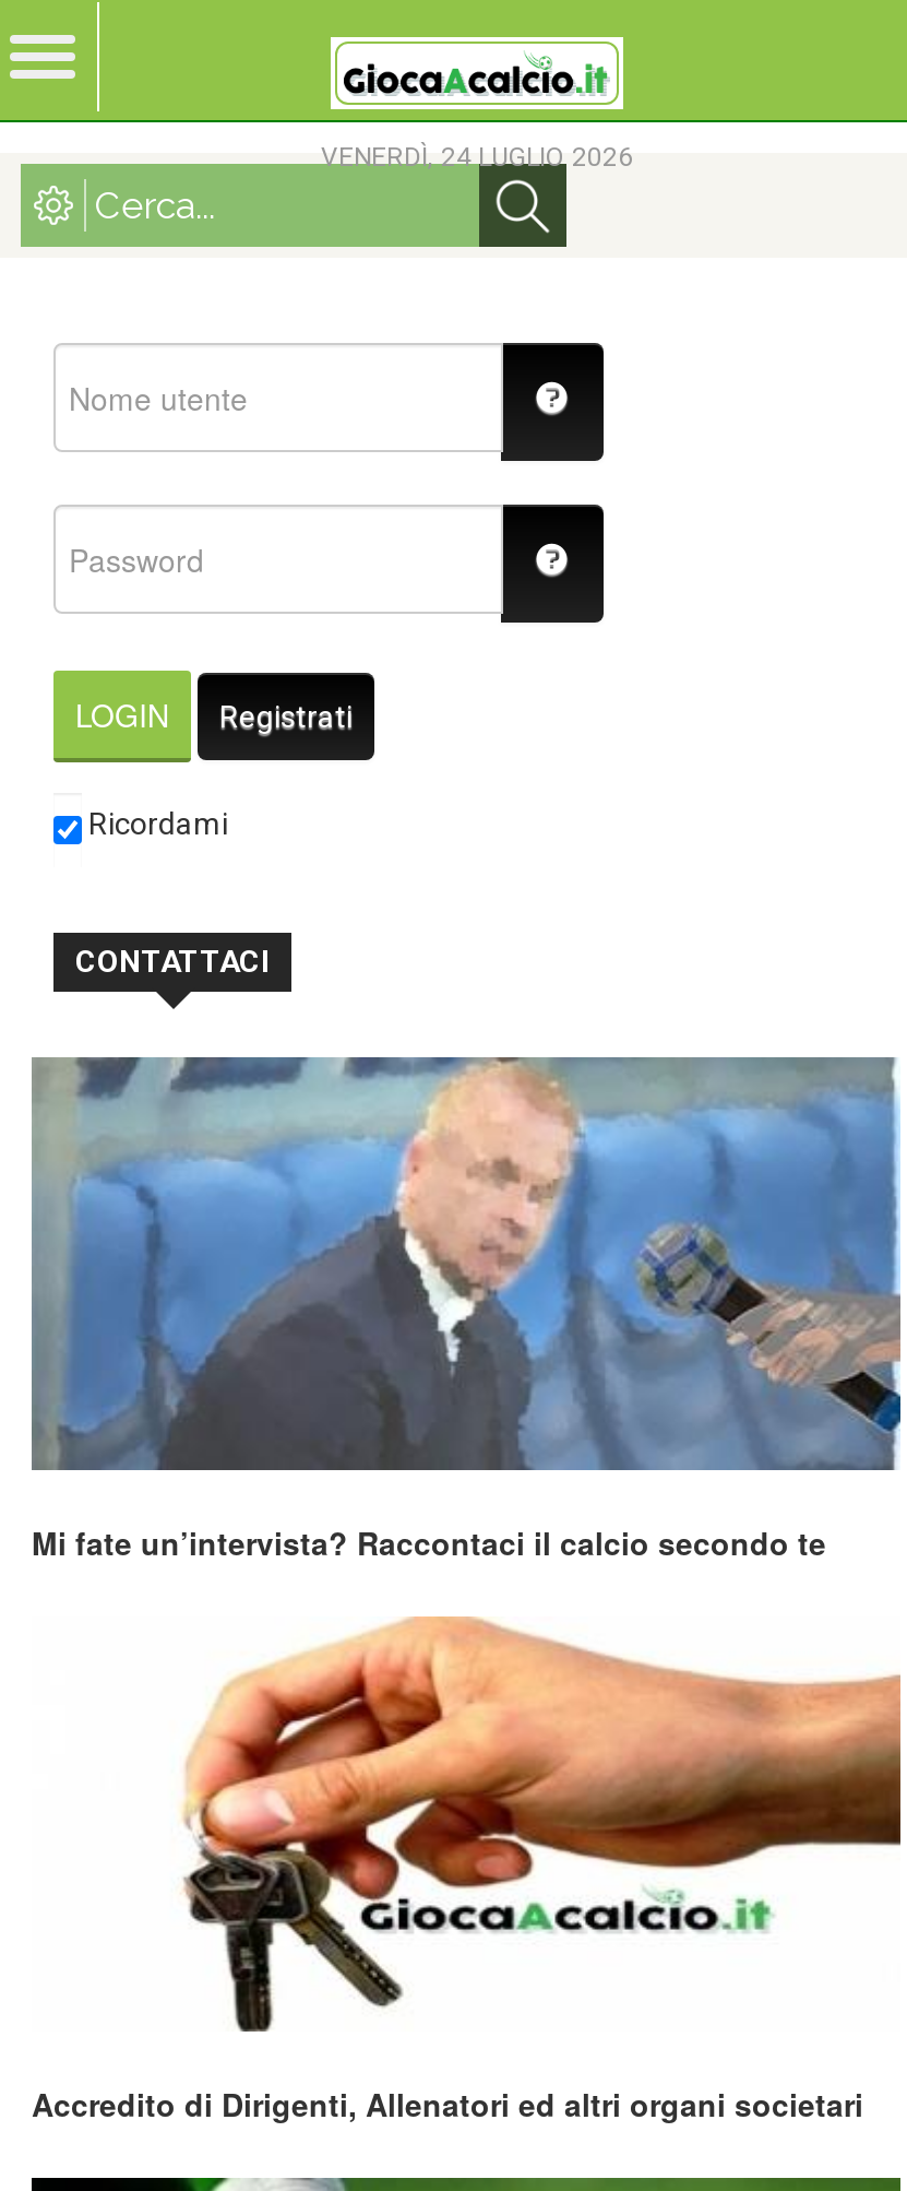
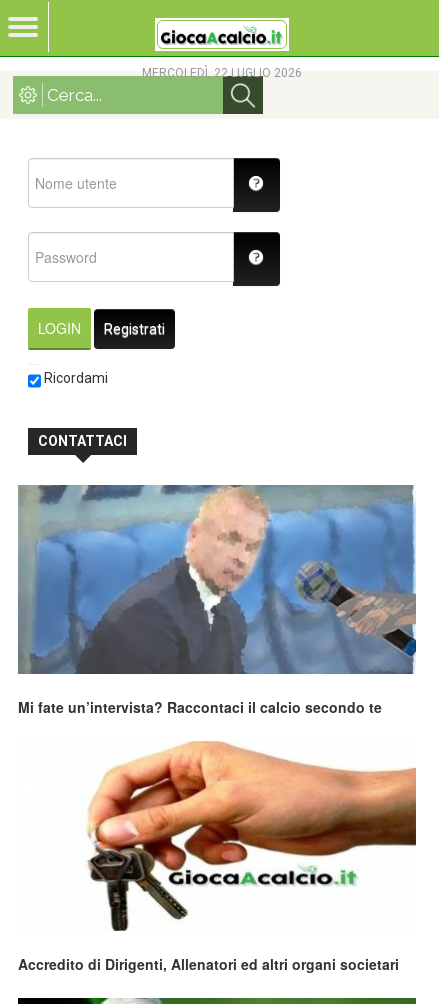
[321,142,633,173] VENERDÌ, 24 LUGLIO 2026 -> [142,66,302,80] MERCOLEDÌ, 22 LUGLIO 2026

